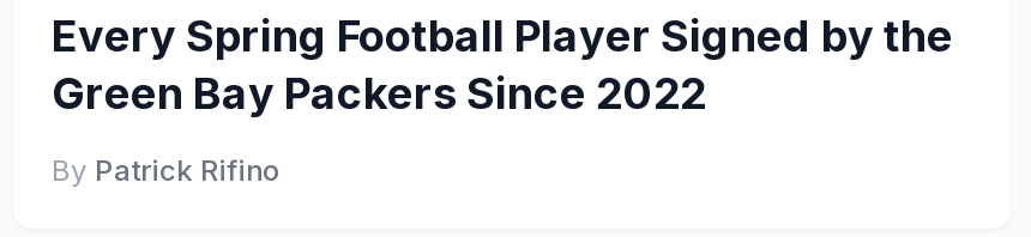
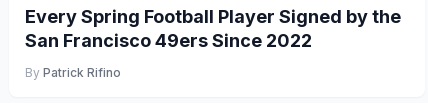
[52,68,706,118] Green Bay Packers Since 2022 -> [25,30,312,51] San Francisco 49ers Since 2022

